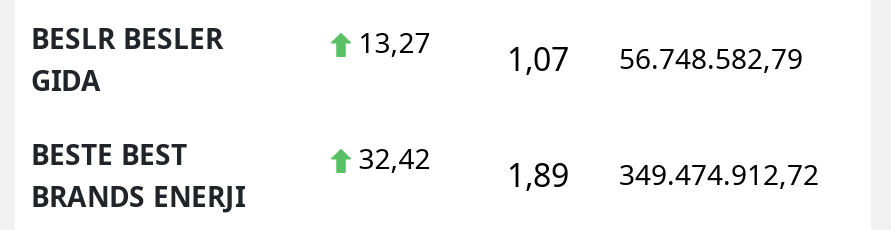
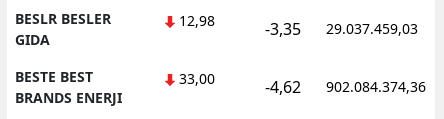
[359,23,431,61] 13,27 -> [179,11,215,30] 12,98
[507,37,569,81] 1,07 -> [265,18,301,40] -3,35
[619,39,803,77] 56.748.582,79 -> [326,19,418,38] 29.037.459,03
[359,139,431,177] 32,42 -> [179,69,215,88] 33,00
[507,153,569,197] 1,89 -> [265,76,301,98] -4,62
[619,155,819,193] 349.474.912,72 -> [326,77,426,96] 902.084.374,36

